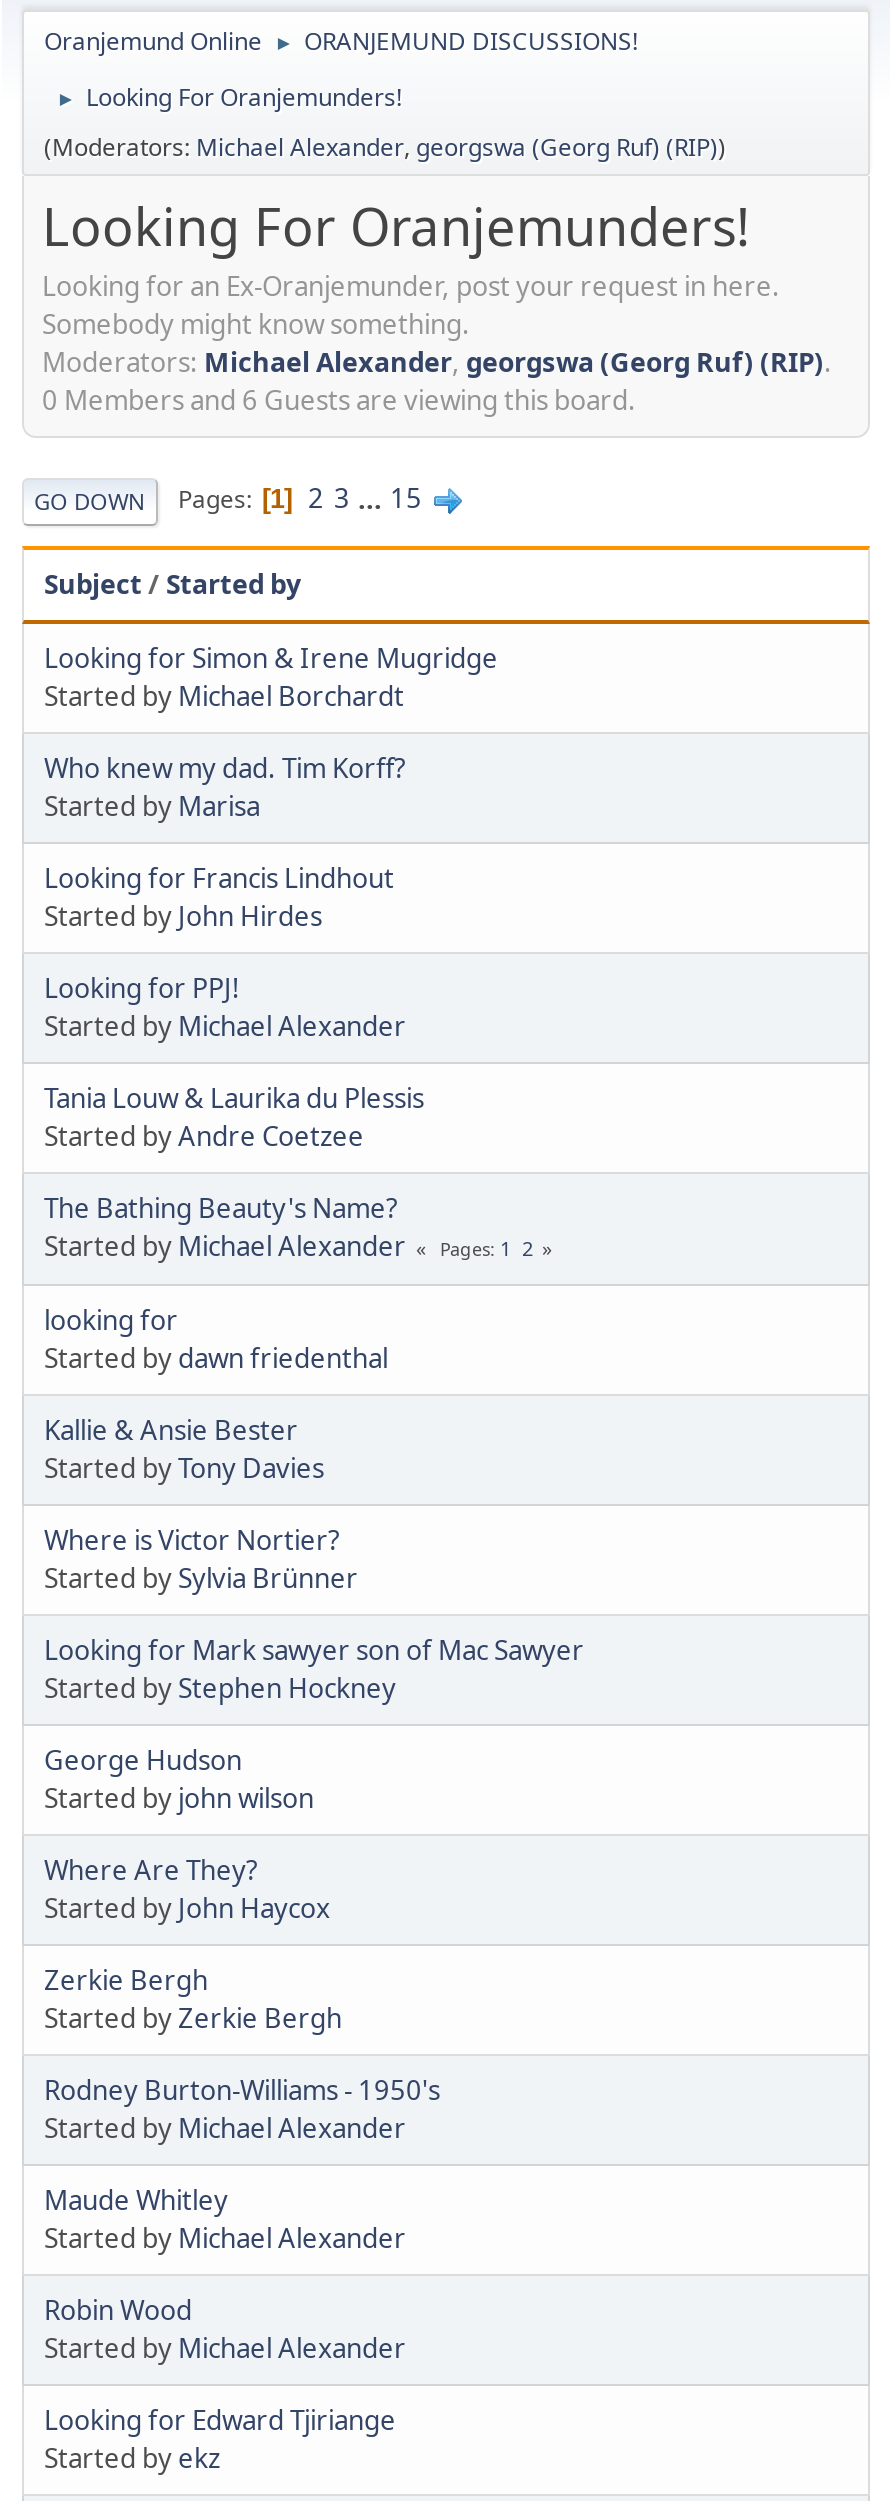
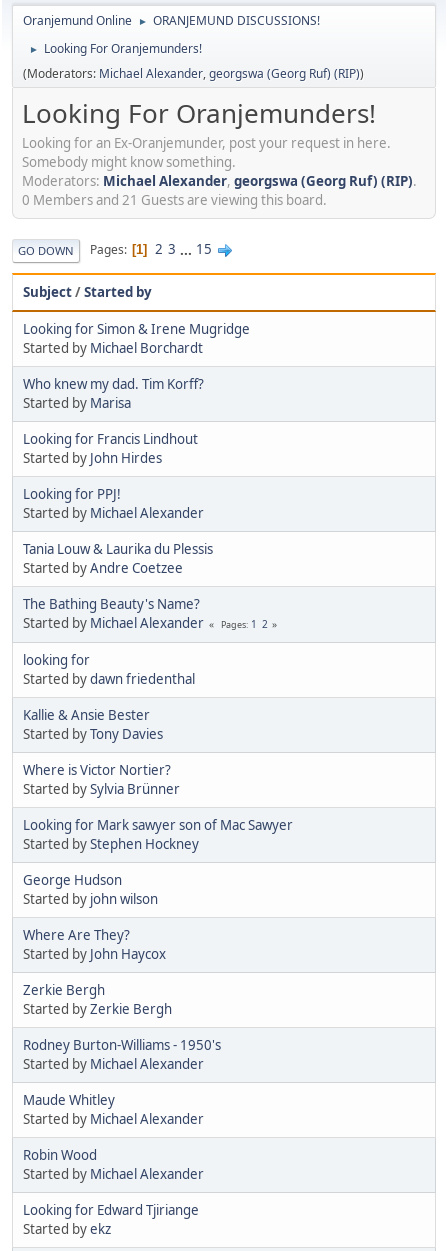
[42,381,636,417] 0 Members and 6 Guests are viewing this board. -> [22,190,327,208] 0 Members and 21 Guests are viewing this board.

